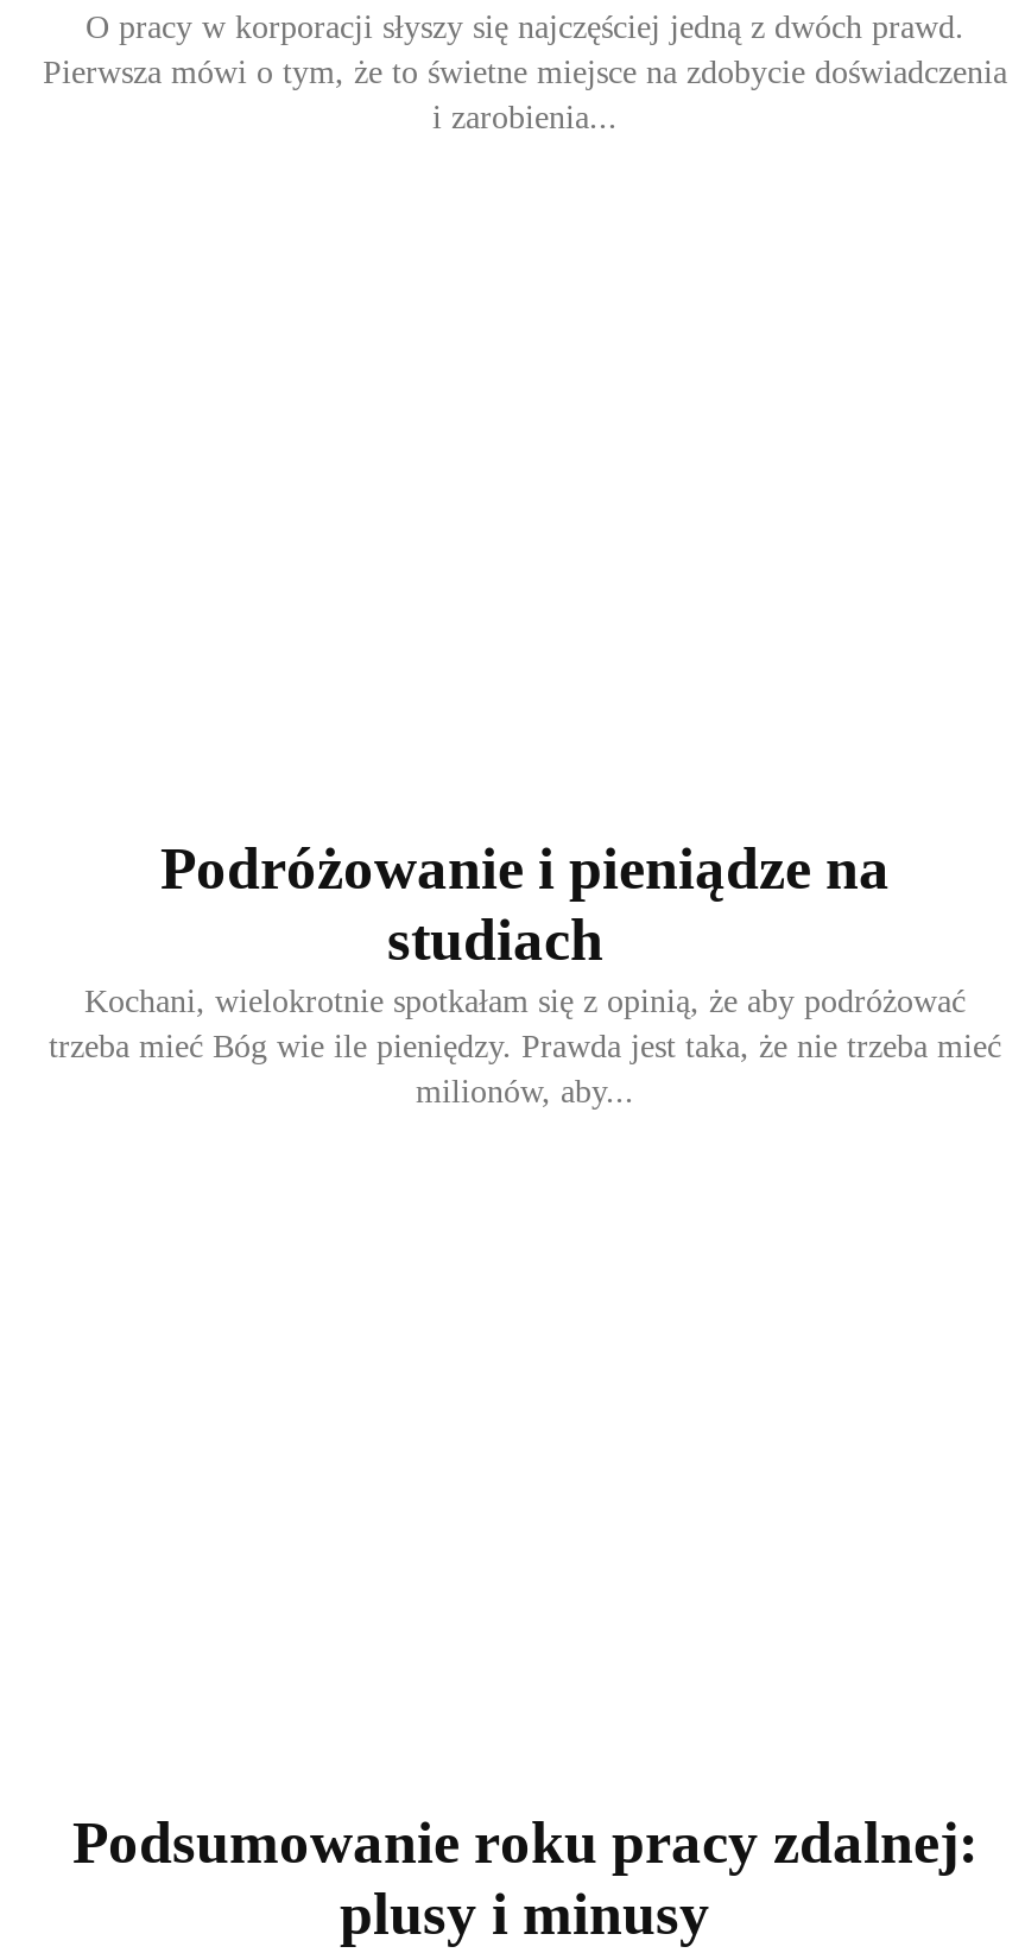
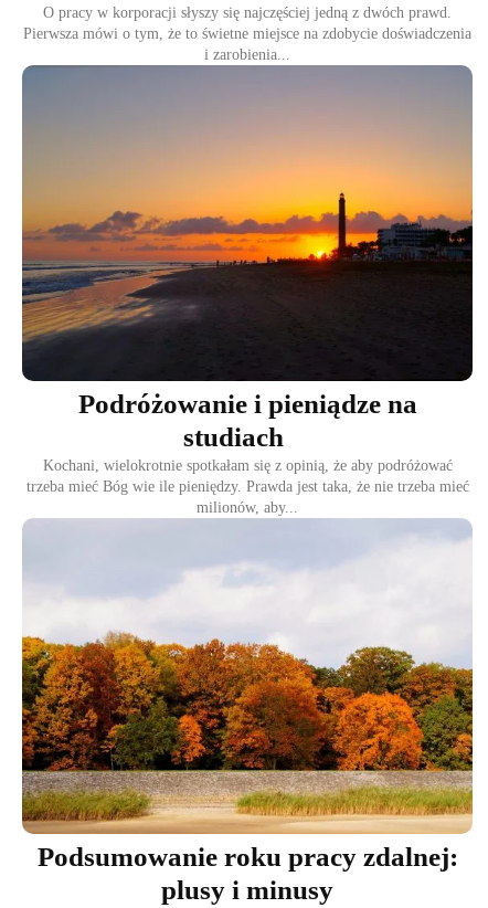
none -> [21,64,474,382] [image]
none -> [21,518,474,835] [image]

